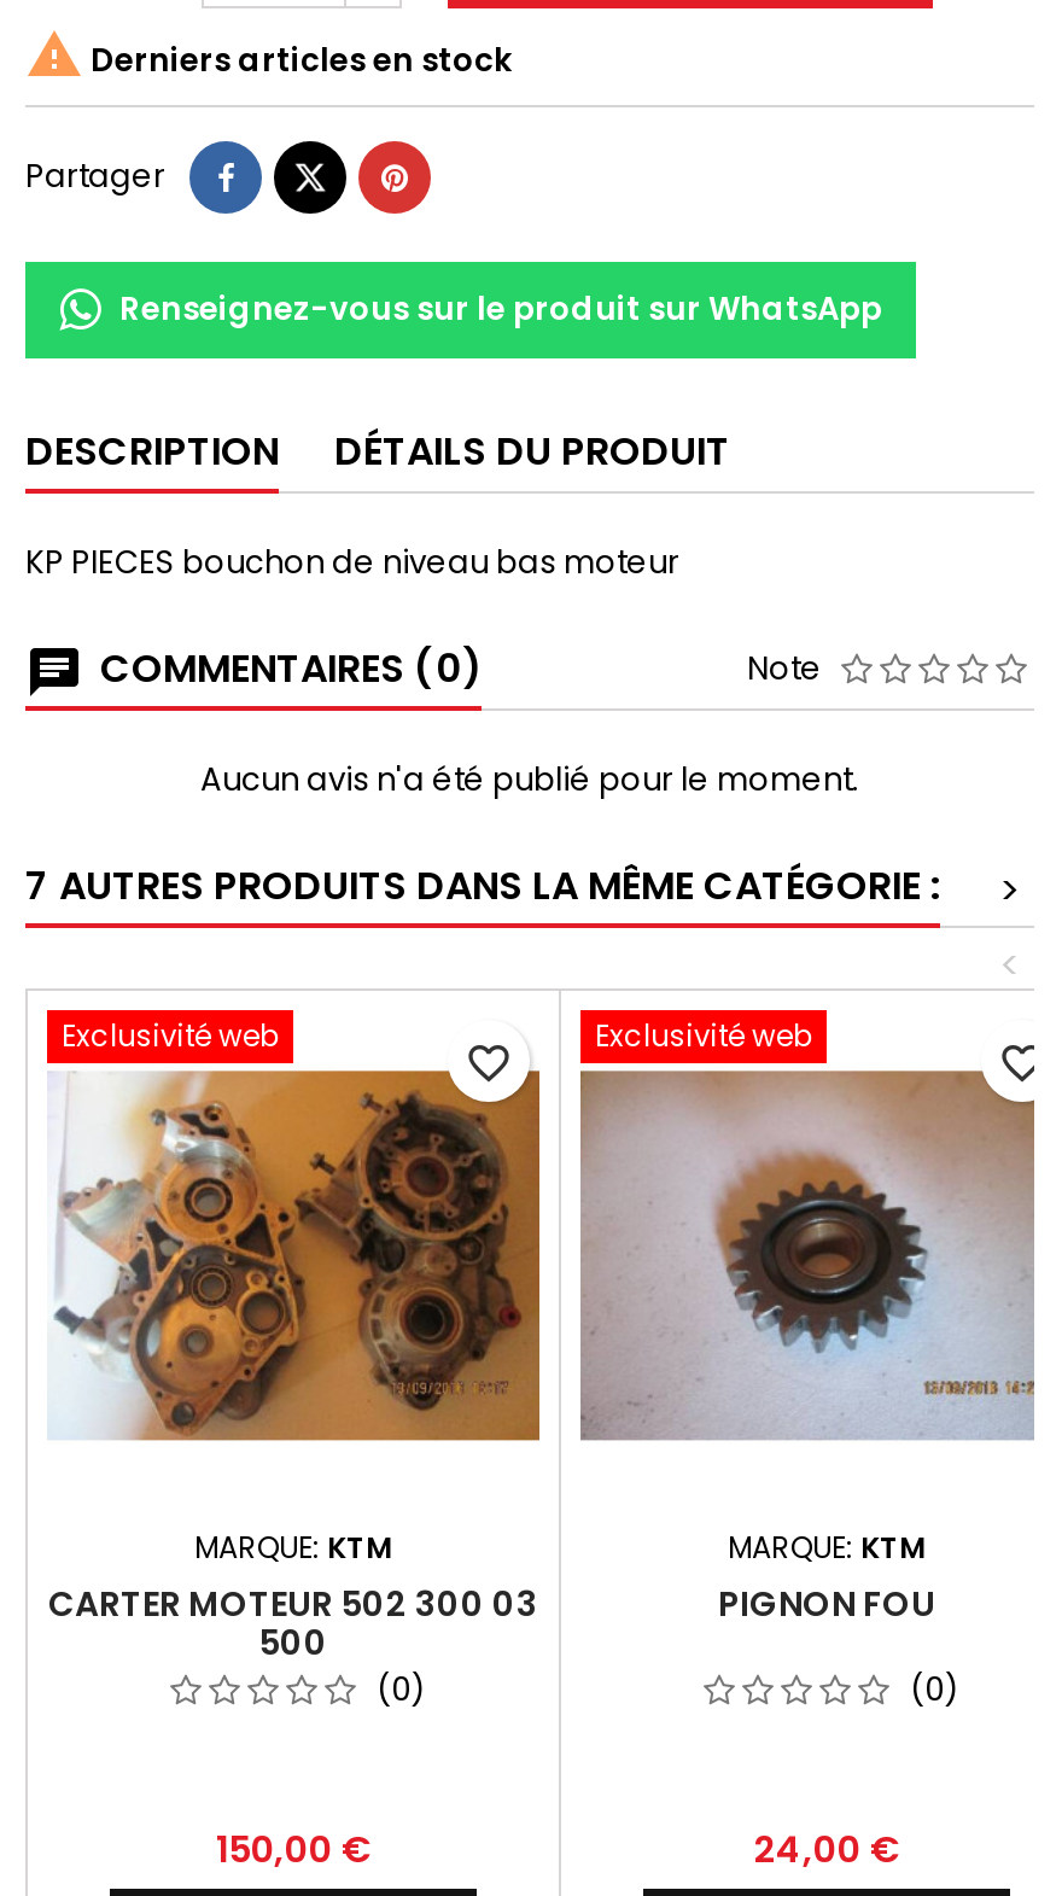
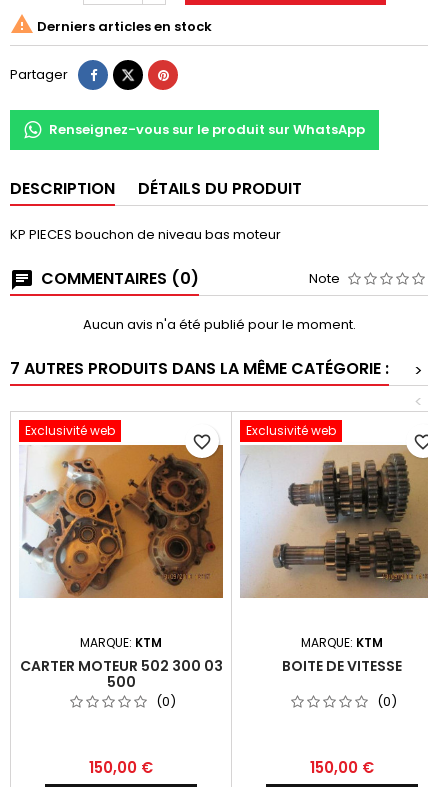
[580,1070,1034,1440] [image] -> [241,446,428,598] [image]
[718,1581,935,1629] PIGNON FOU -> [282,656,402,676] BOITE DE VITESSE
[754,1824,899,1875] 24,00 € -> [310,757,374,778] 150,00 €

